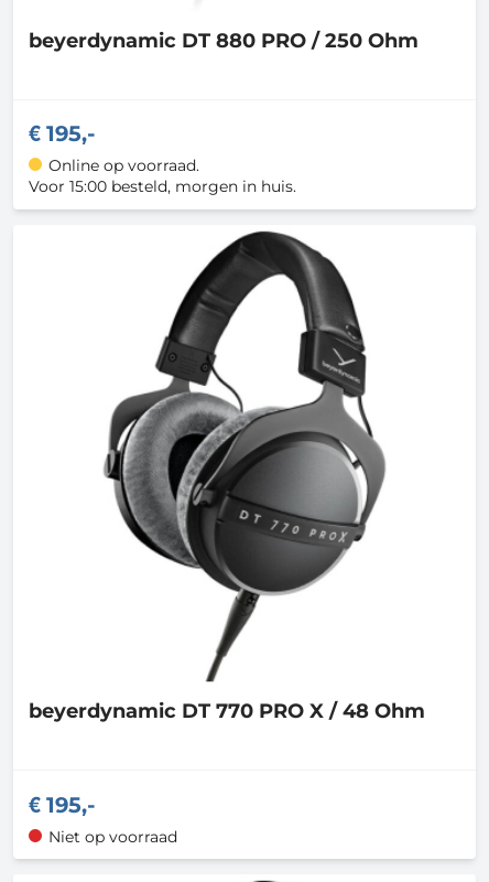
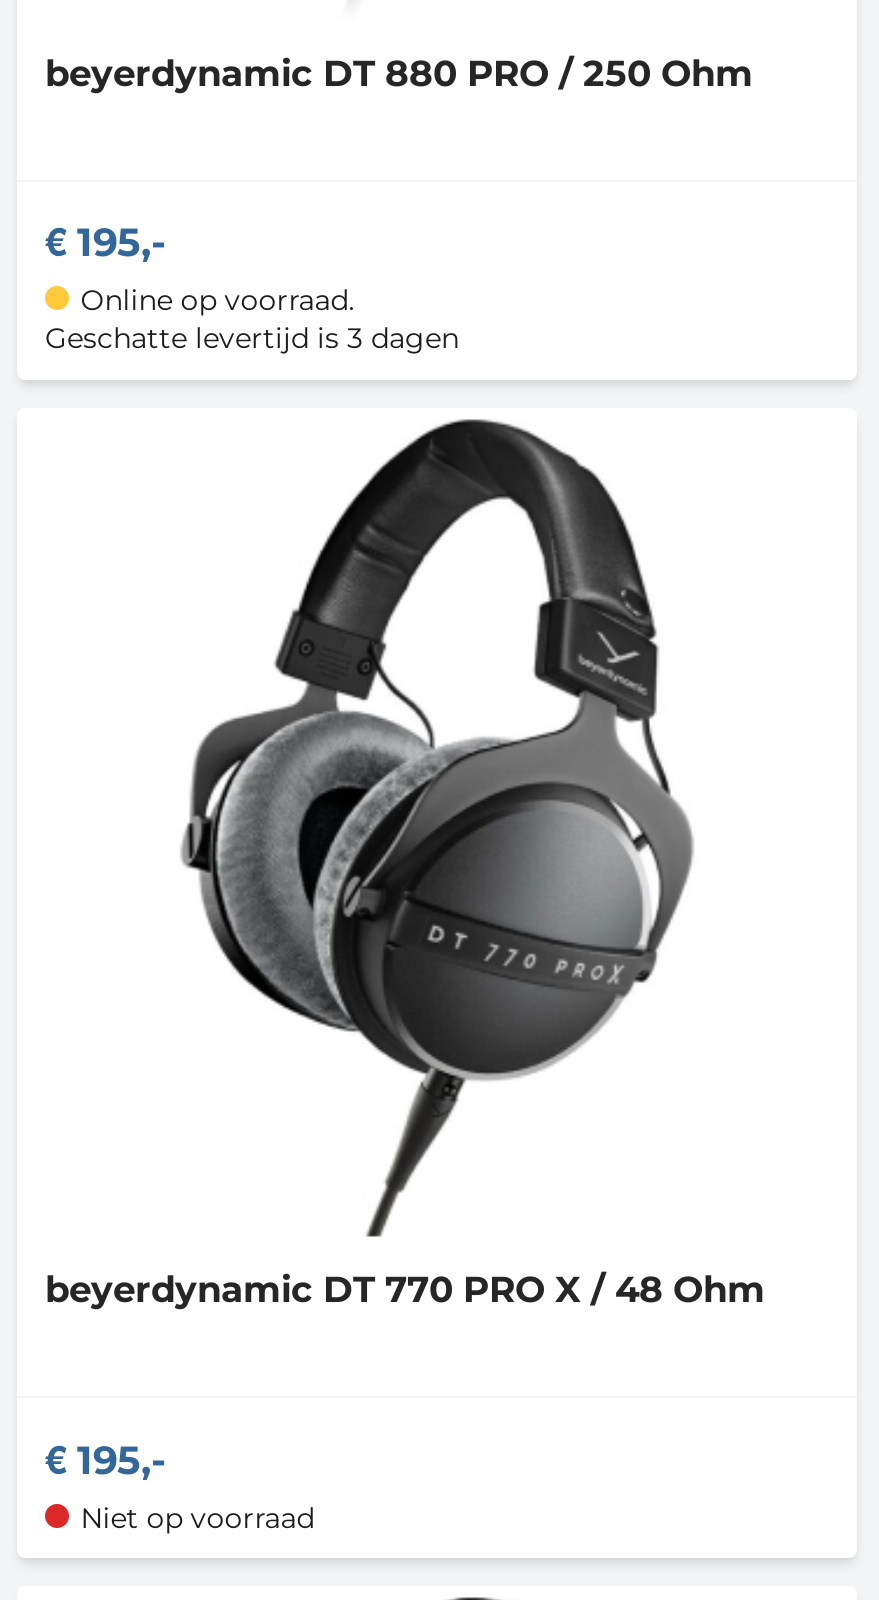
[29,177,296,197] Voor 15:00 besteld, morgen in huis. -> [45,321,459,357] Geschatte levertijd is 3 dagen

